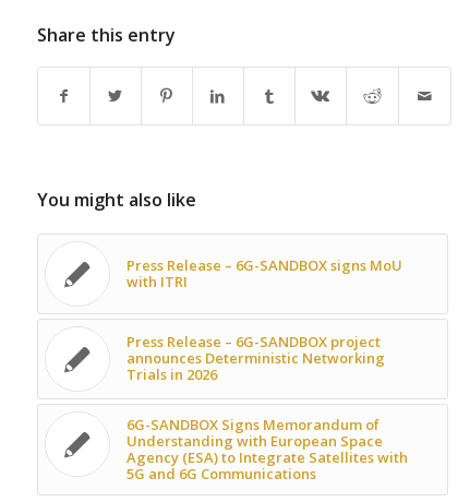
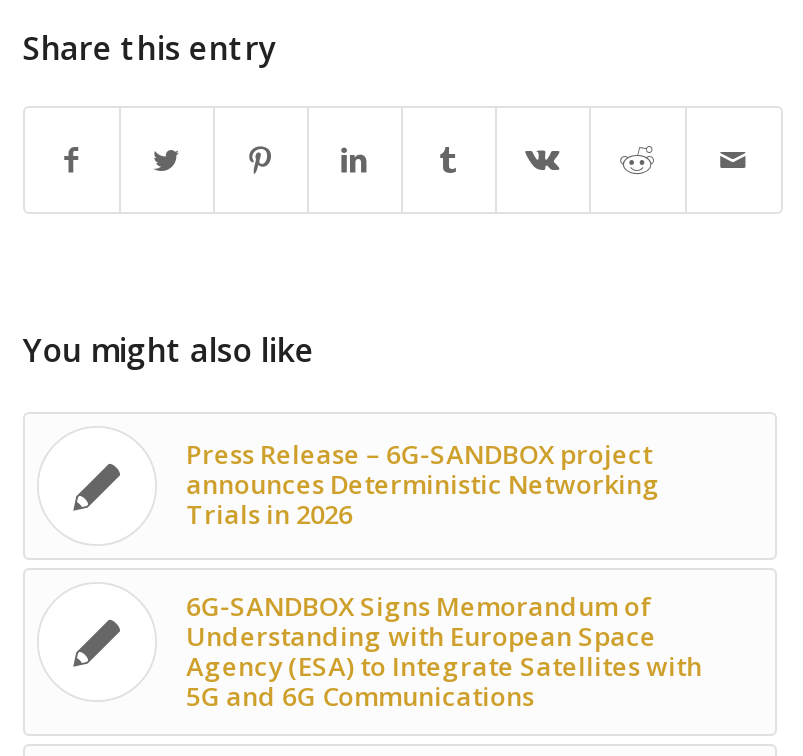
[126,255,402,291] Press Release – 6G-SANDBOX signs MoU | with ITRI -> none

